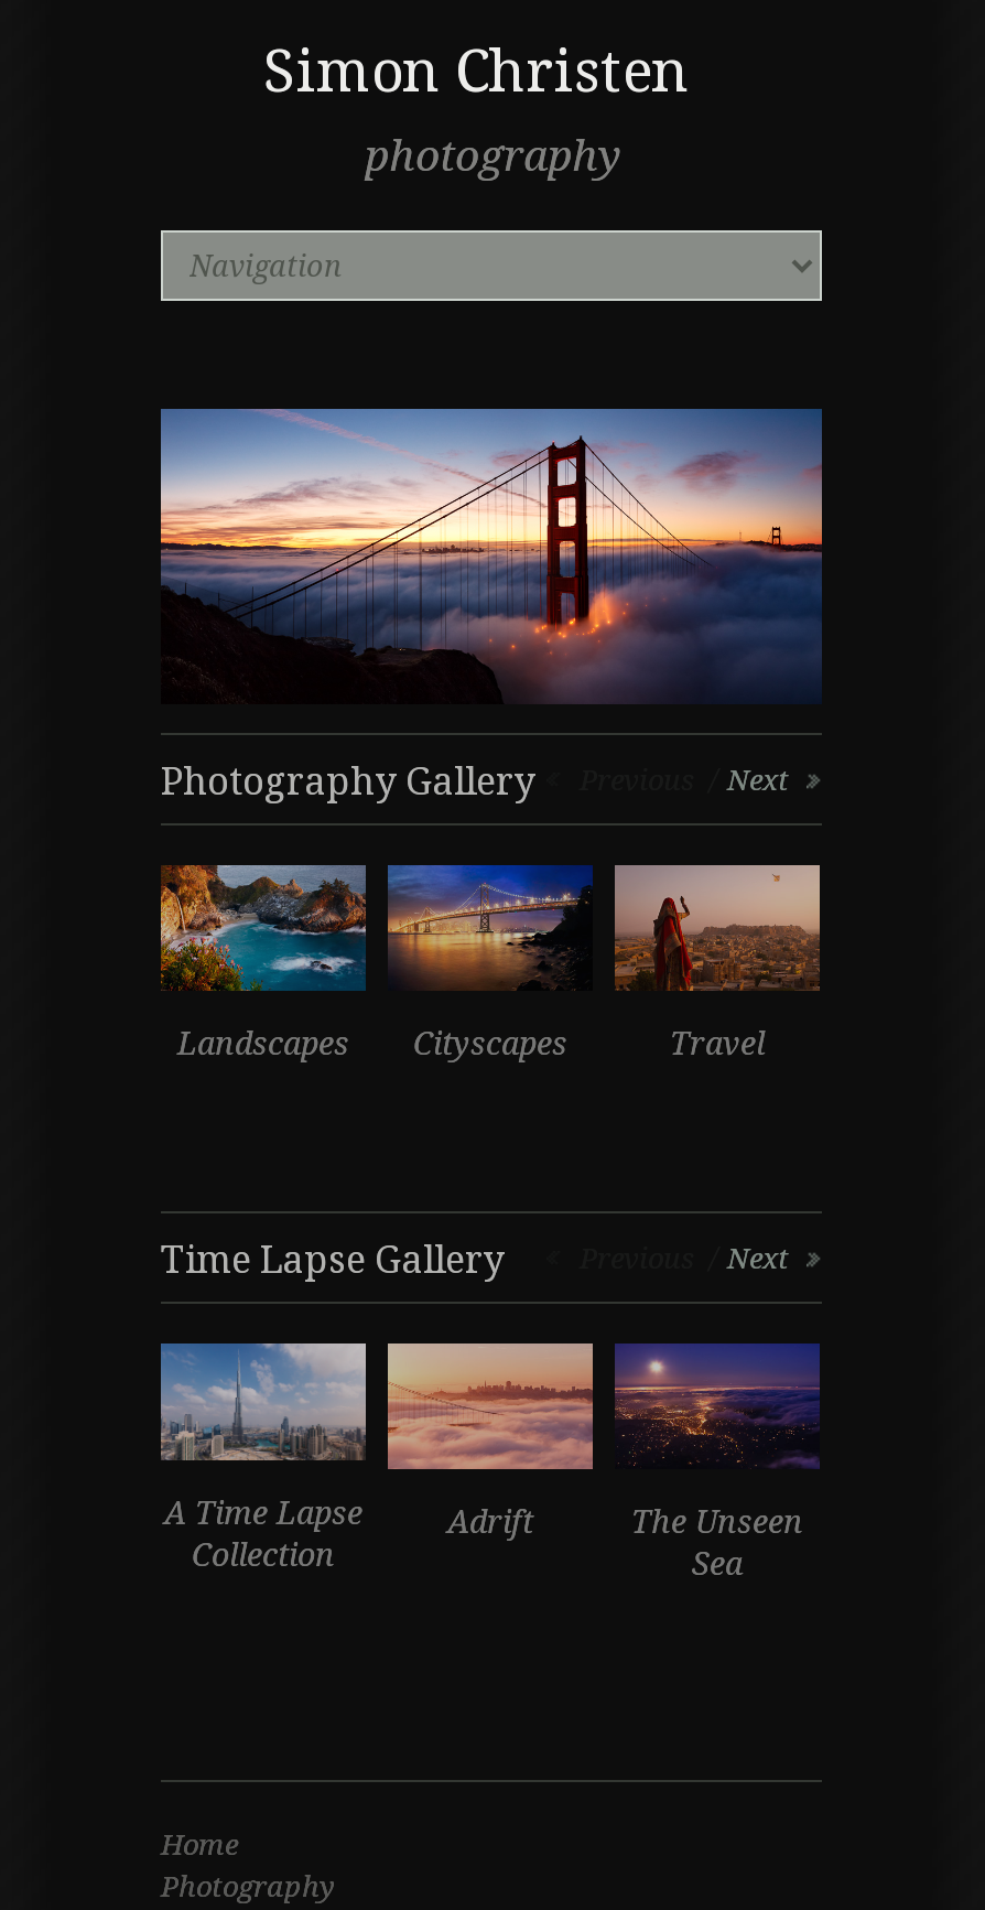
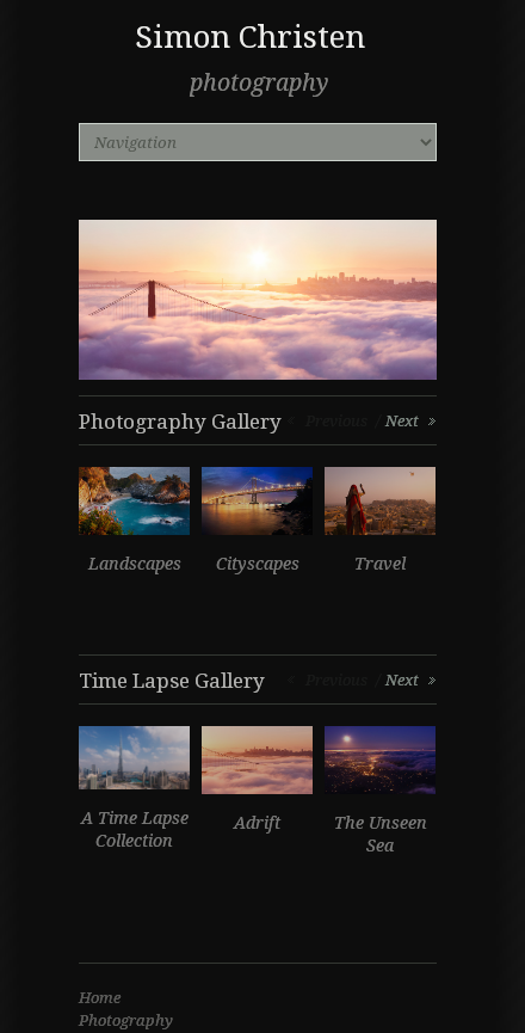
[159,407,824,704] [image] -> [78,219,438,381] [image]

